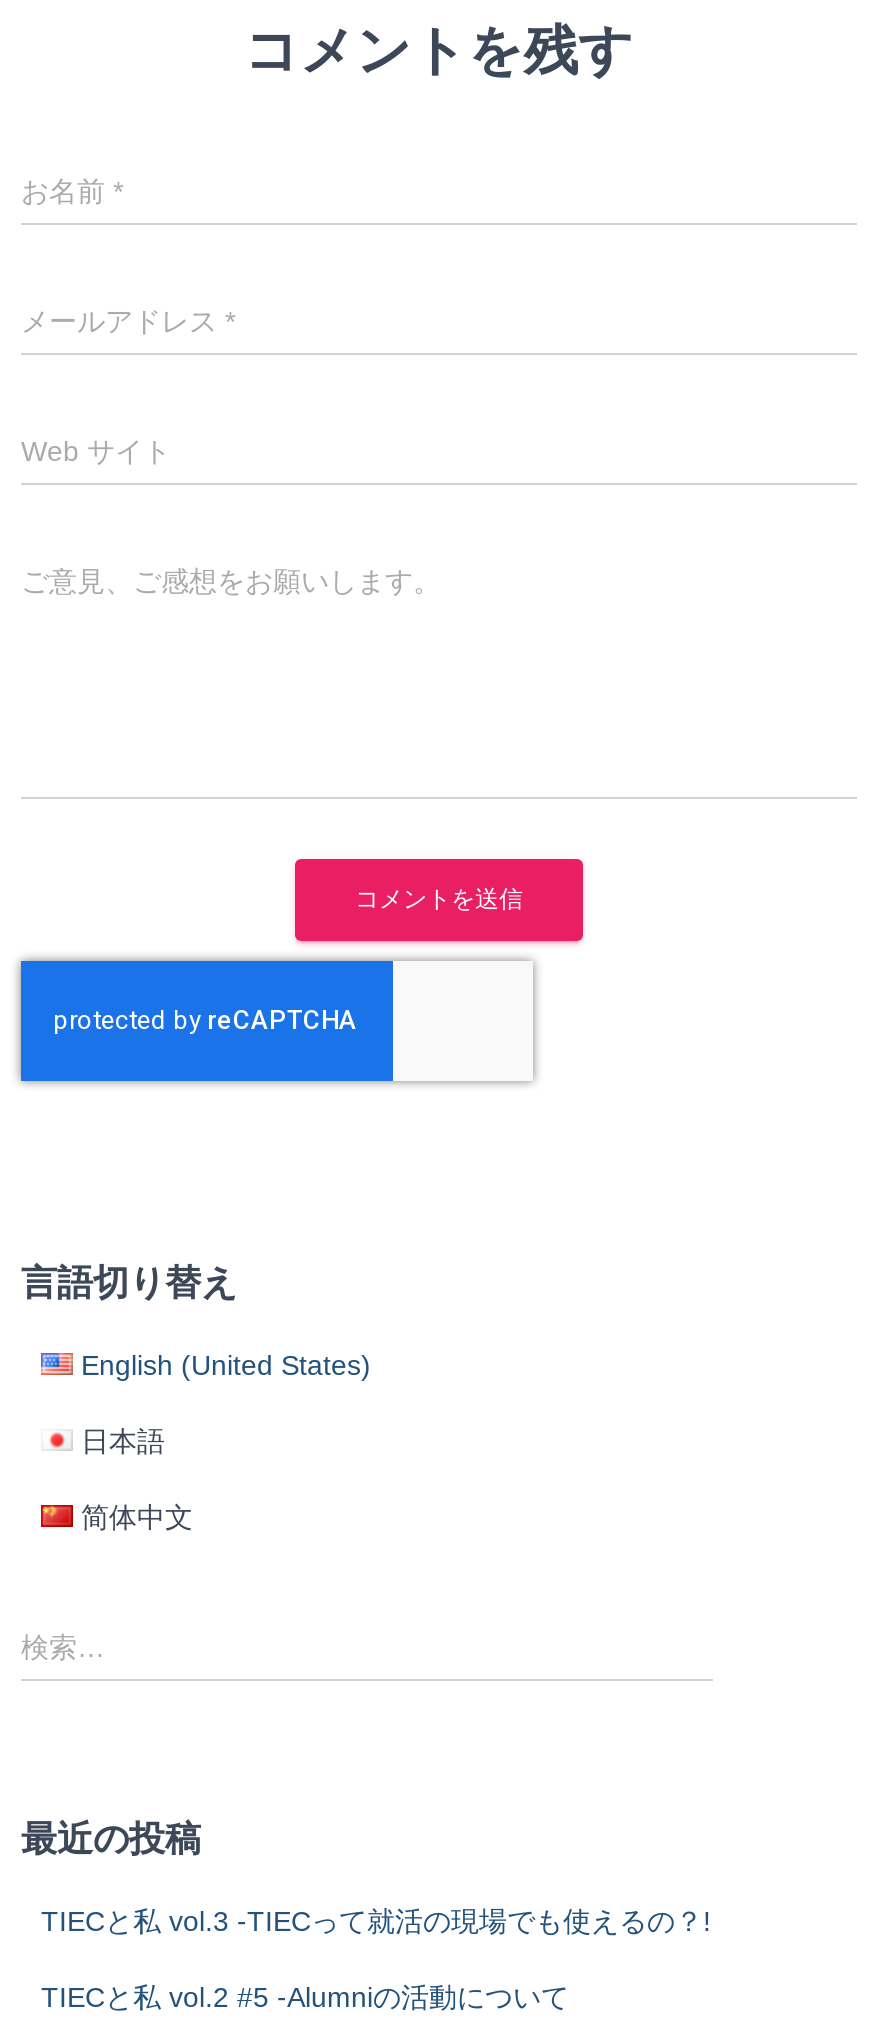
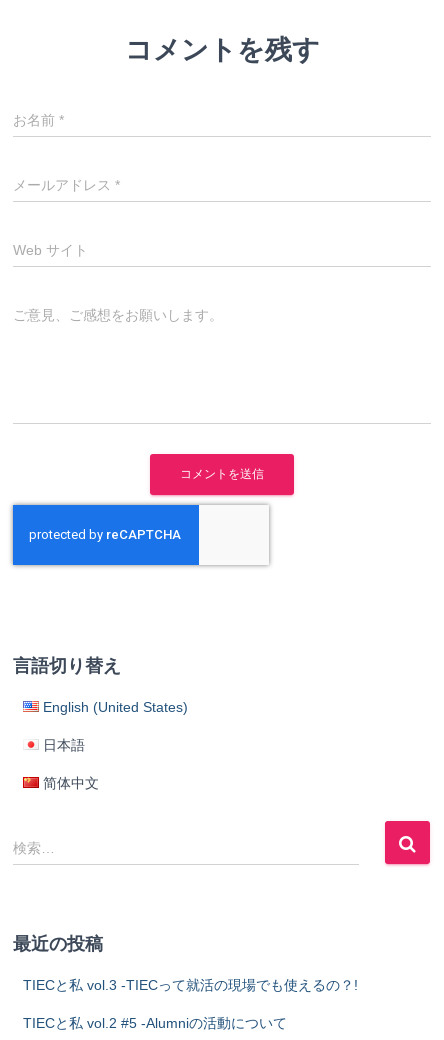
none -> [384,820,431,866] [image]

